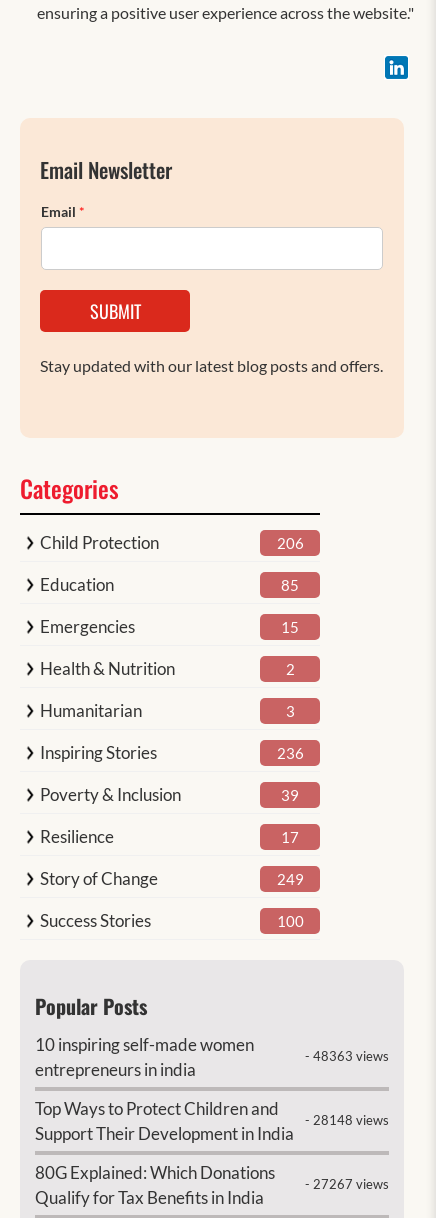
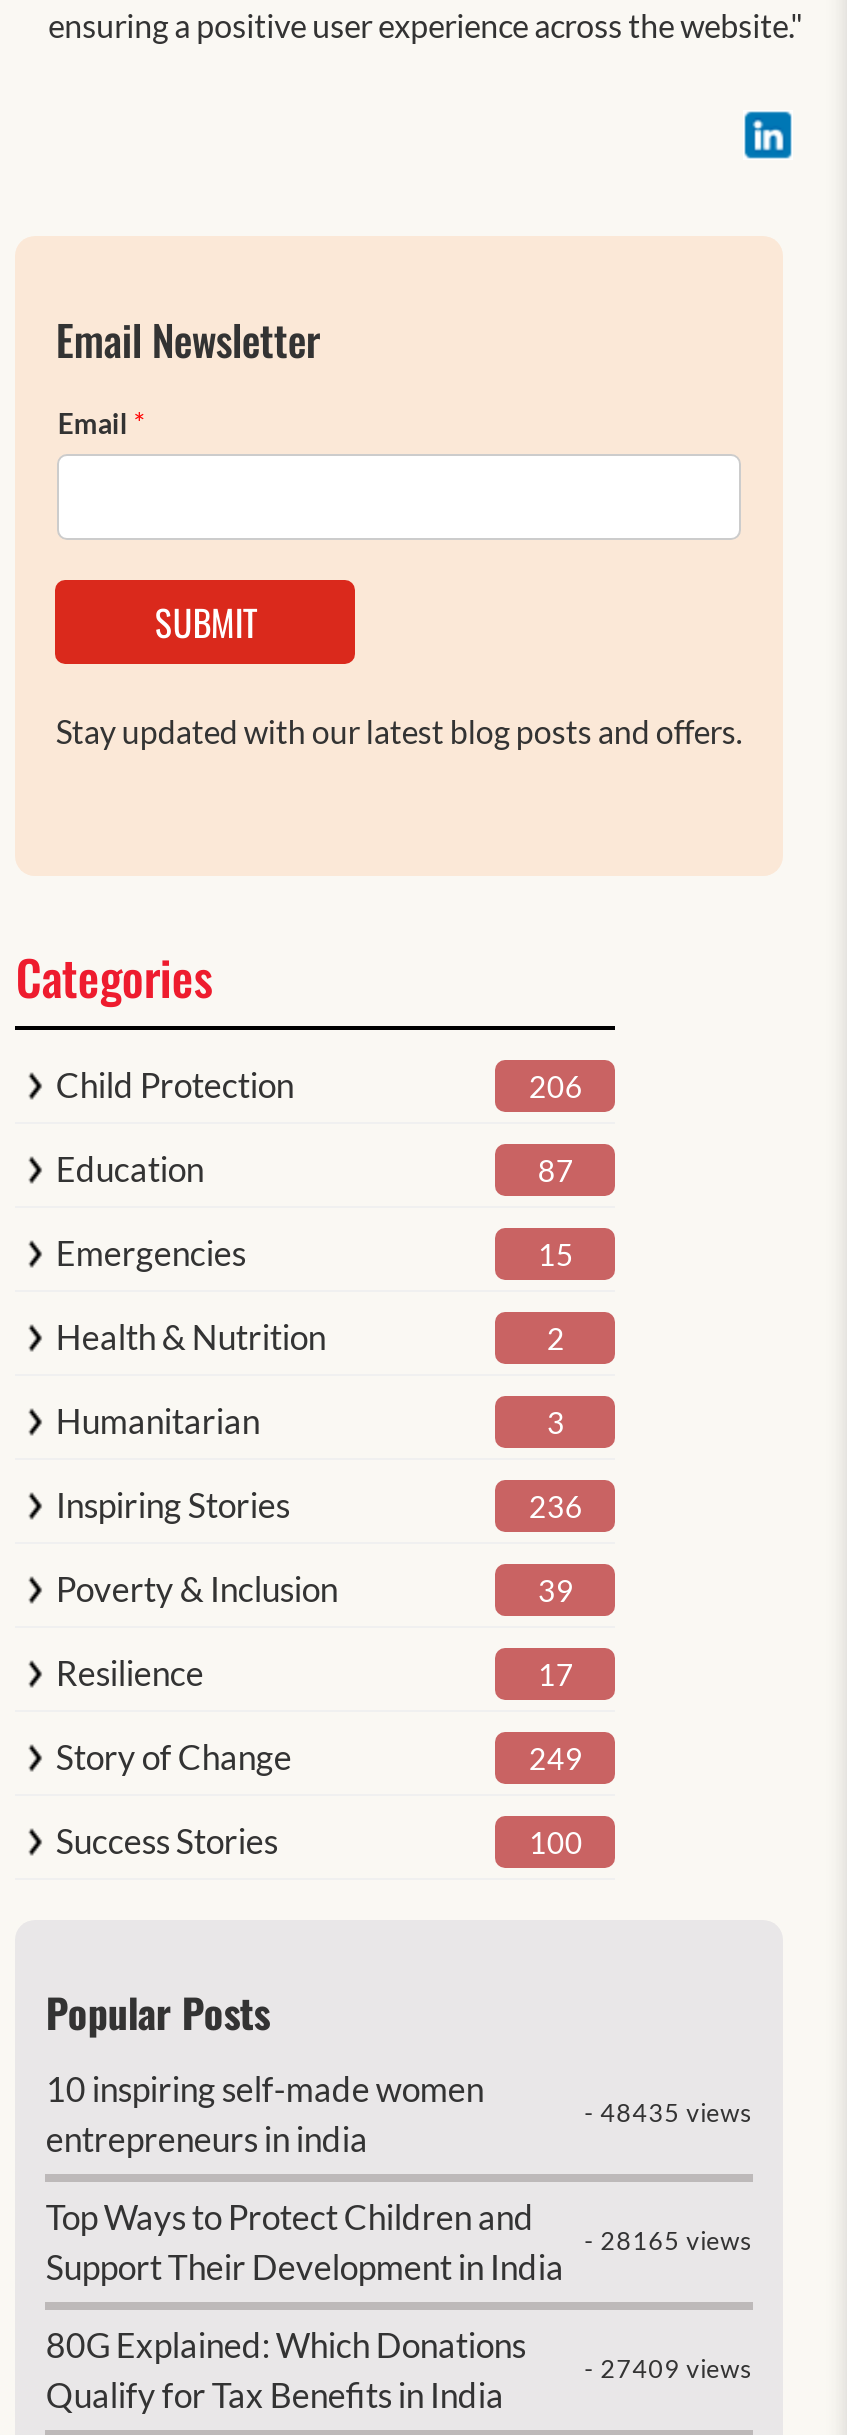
[281,576,299,594] 85 -> [538,1151,574,1187] 87
[305,1049,389,1064] - 48363 views -> [584,2097,752,2127] - 48435 views
[305,1113,389,1128] - 28148 views -> [584,2225,752,2255] - 28165 views
[305,1177,389,1192] - 27267 views -> [584,2353,752,2383] - 27409 views

